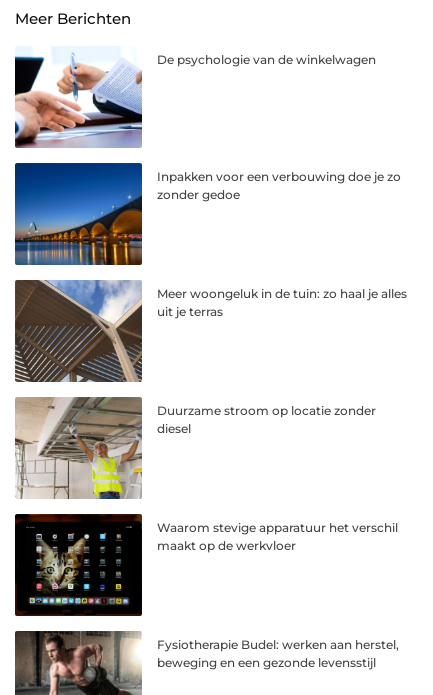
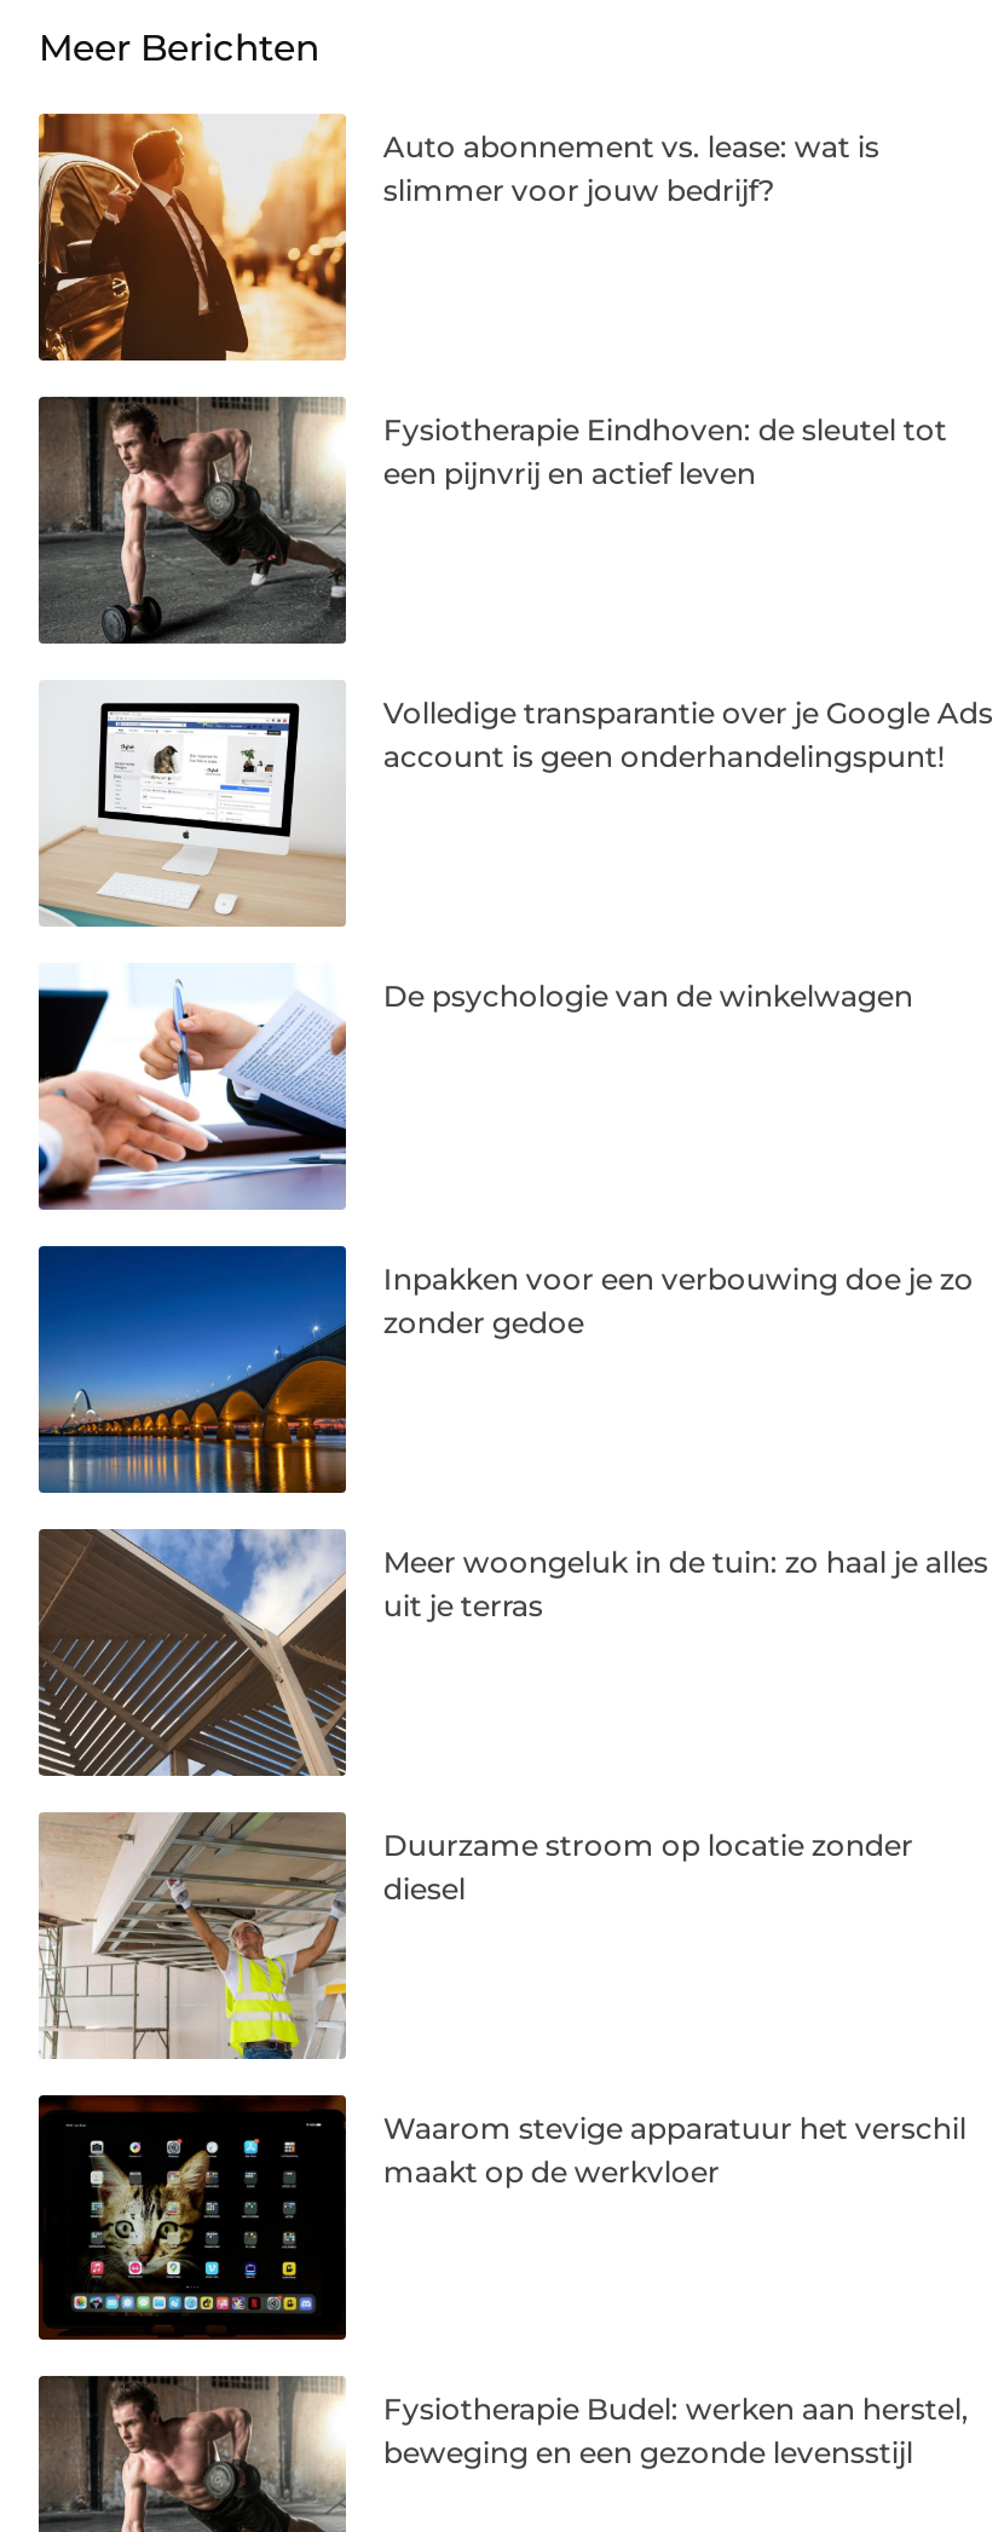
none -> [36,111,879,363] [image] | Auto abonnement vs. lease: wat is | slimmer voor jouw bedrijf?
none -> [36,394,947,646] [image] | Fysiotherapie Eindhoven: de sleutel tot | een pijnvrij en actief leven
none -> [39,685,993,927] [image] | Volledige transparantie over je Google Ads | account is geen onderhandelingspunt!

